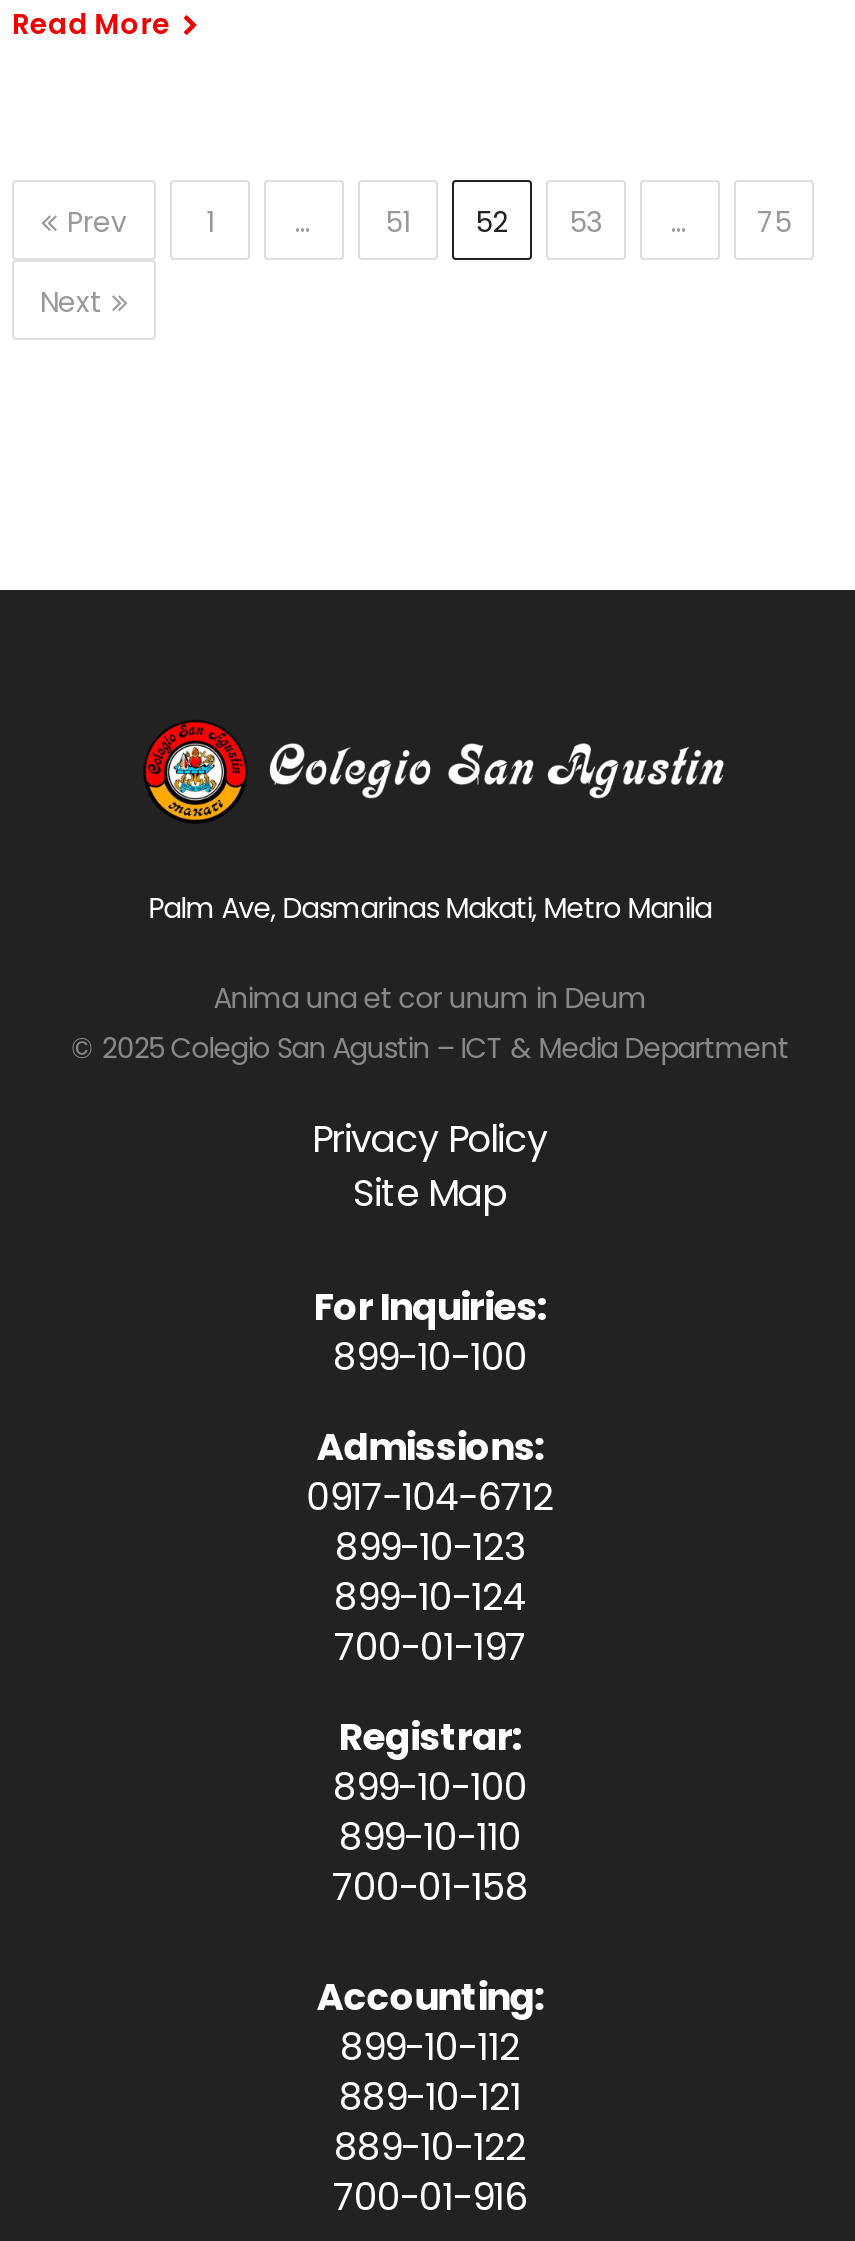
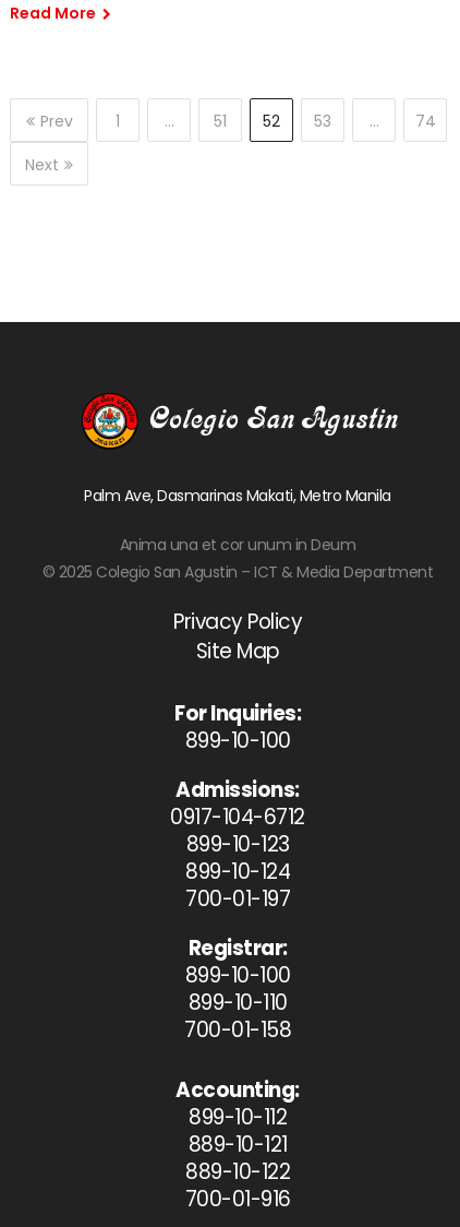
[757,203,791,243] 75 -> [415,111,435,132] 74

